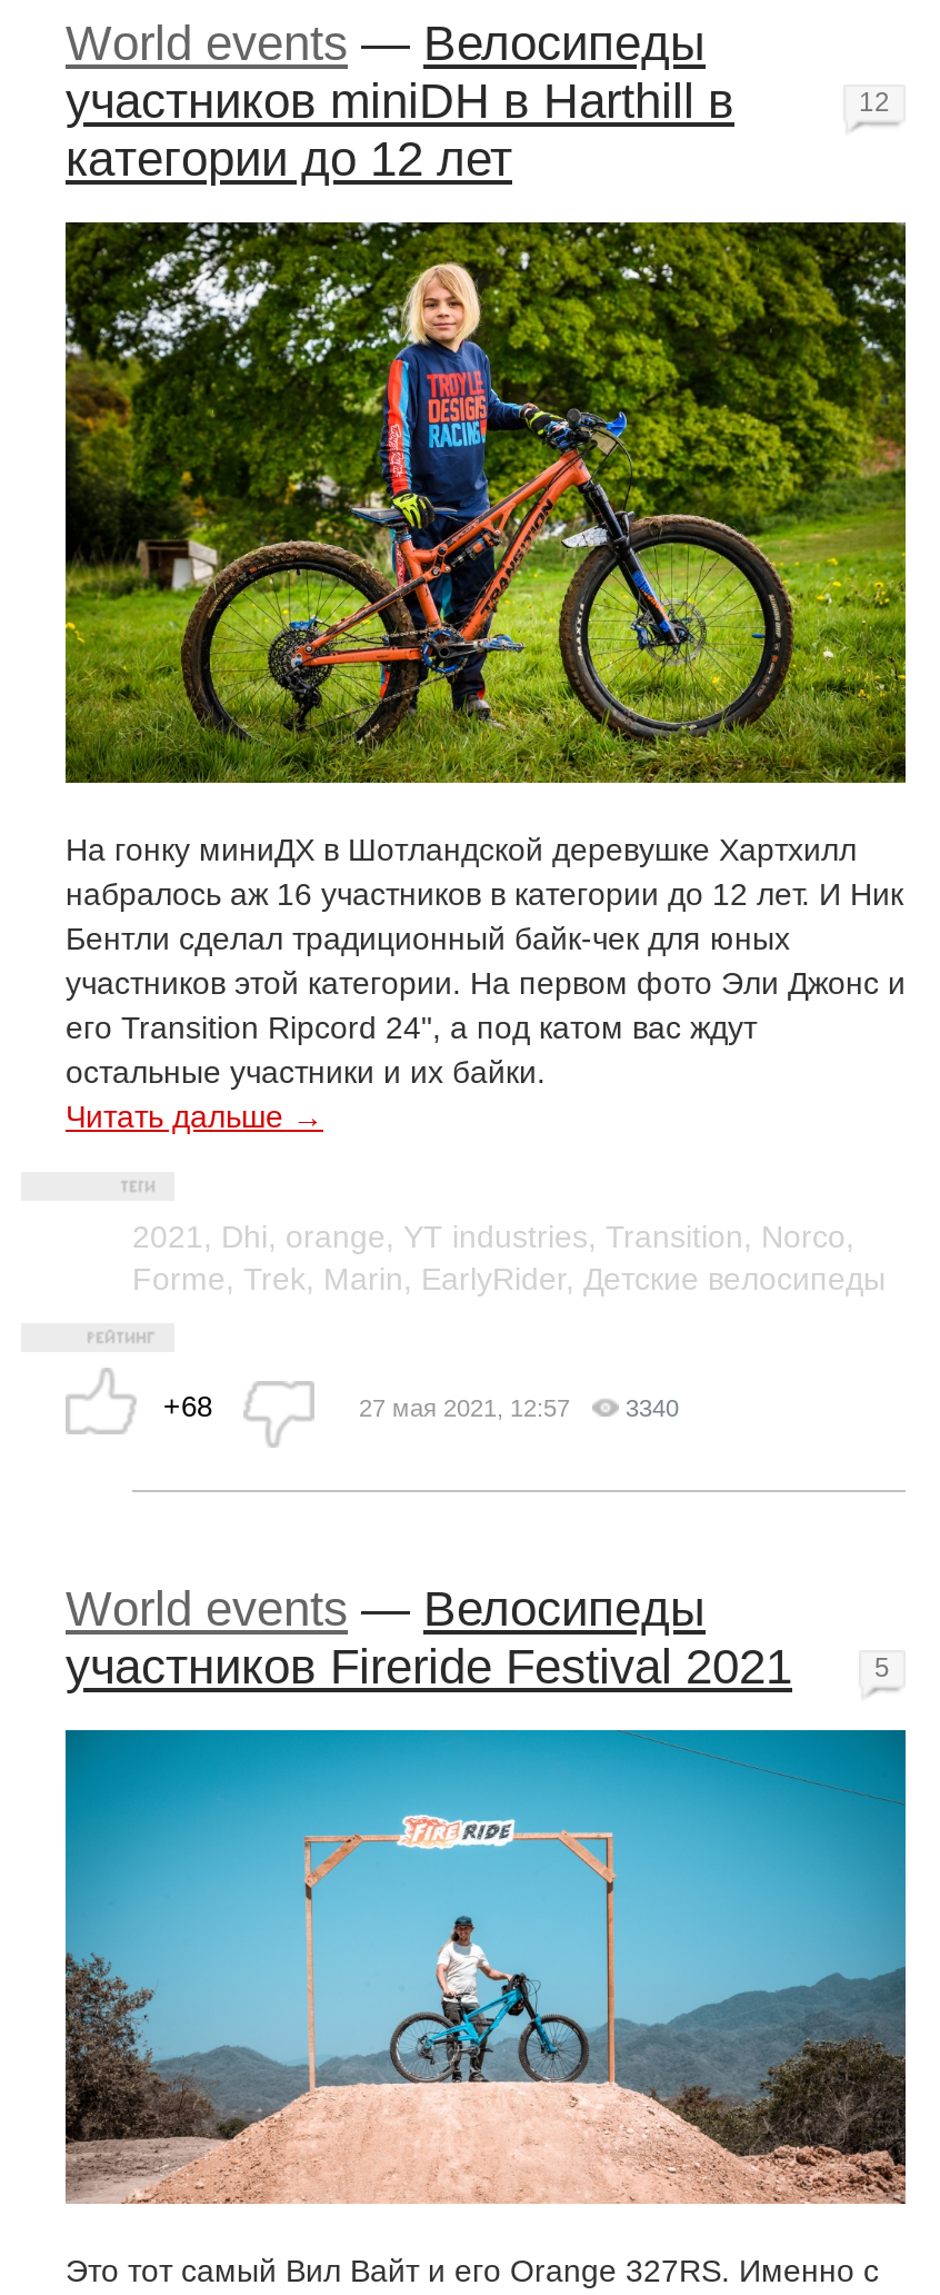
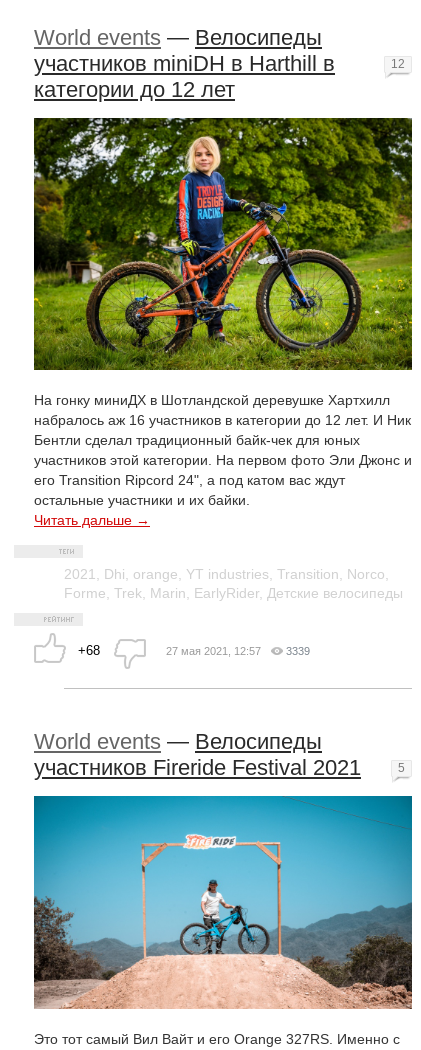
[626,1395,679,1422] 3340 -> [286,645,310,657] 3339

